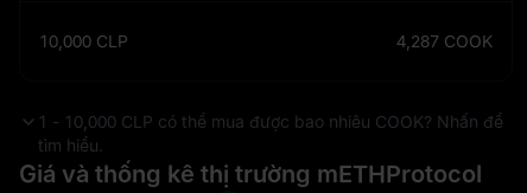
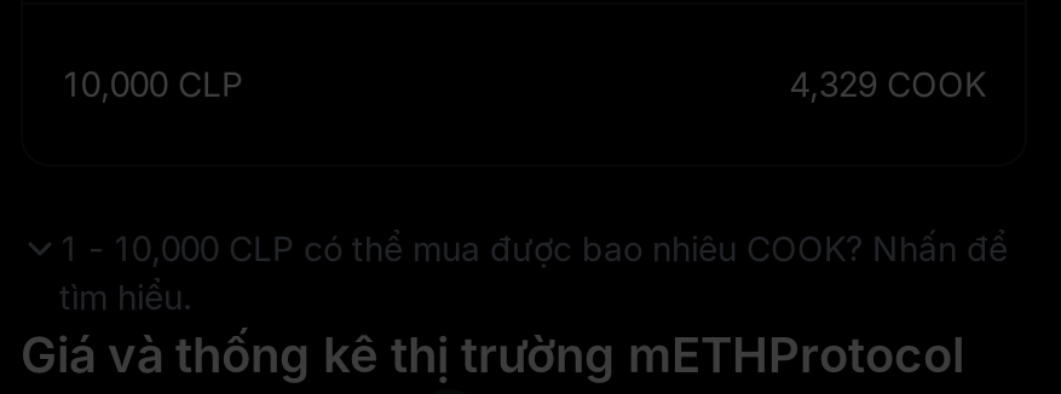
[396,31,493,51] 4,287 COOK -> [790,63,986,104] 4,329 COOK

